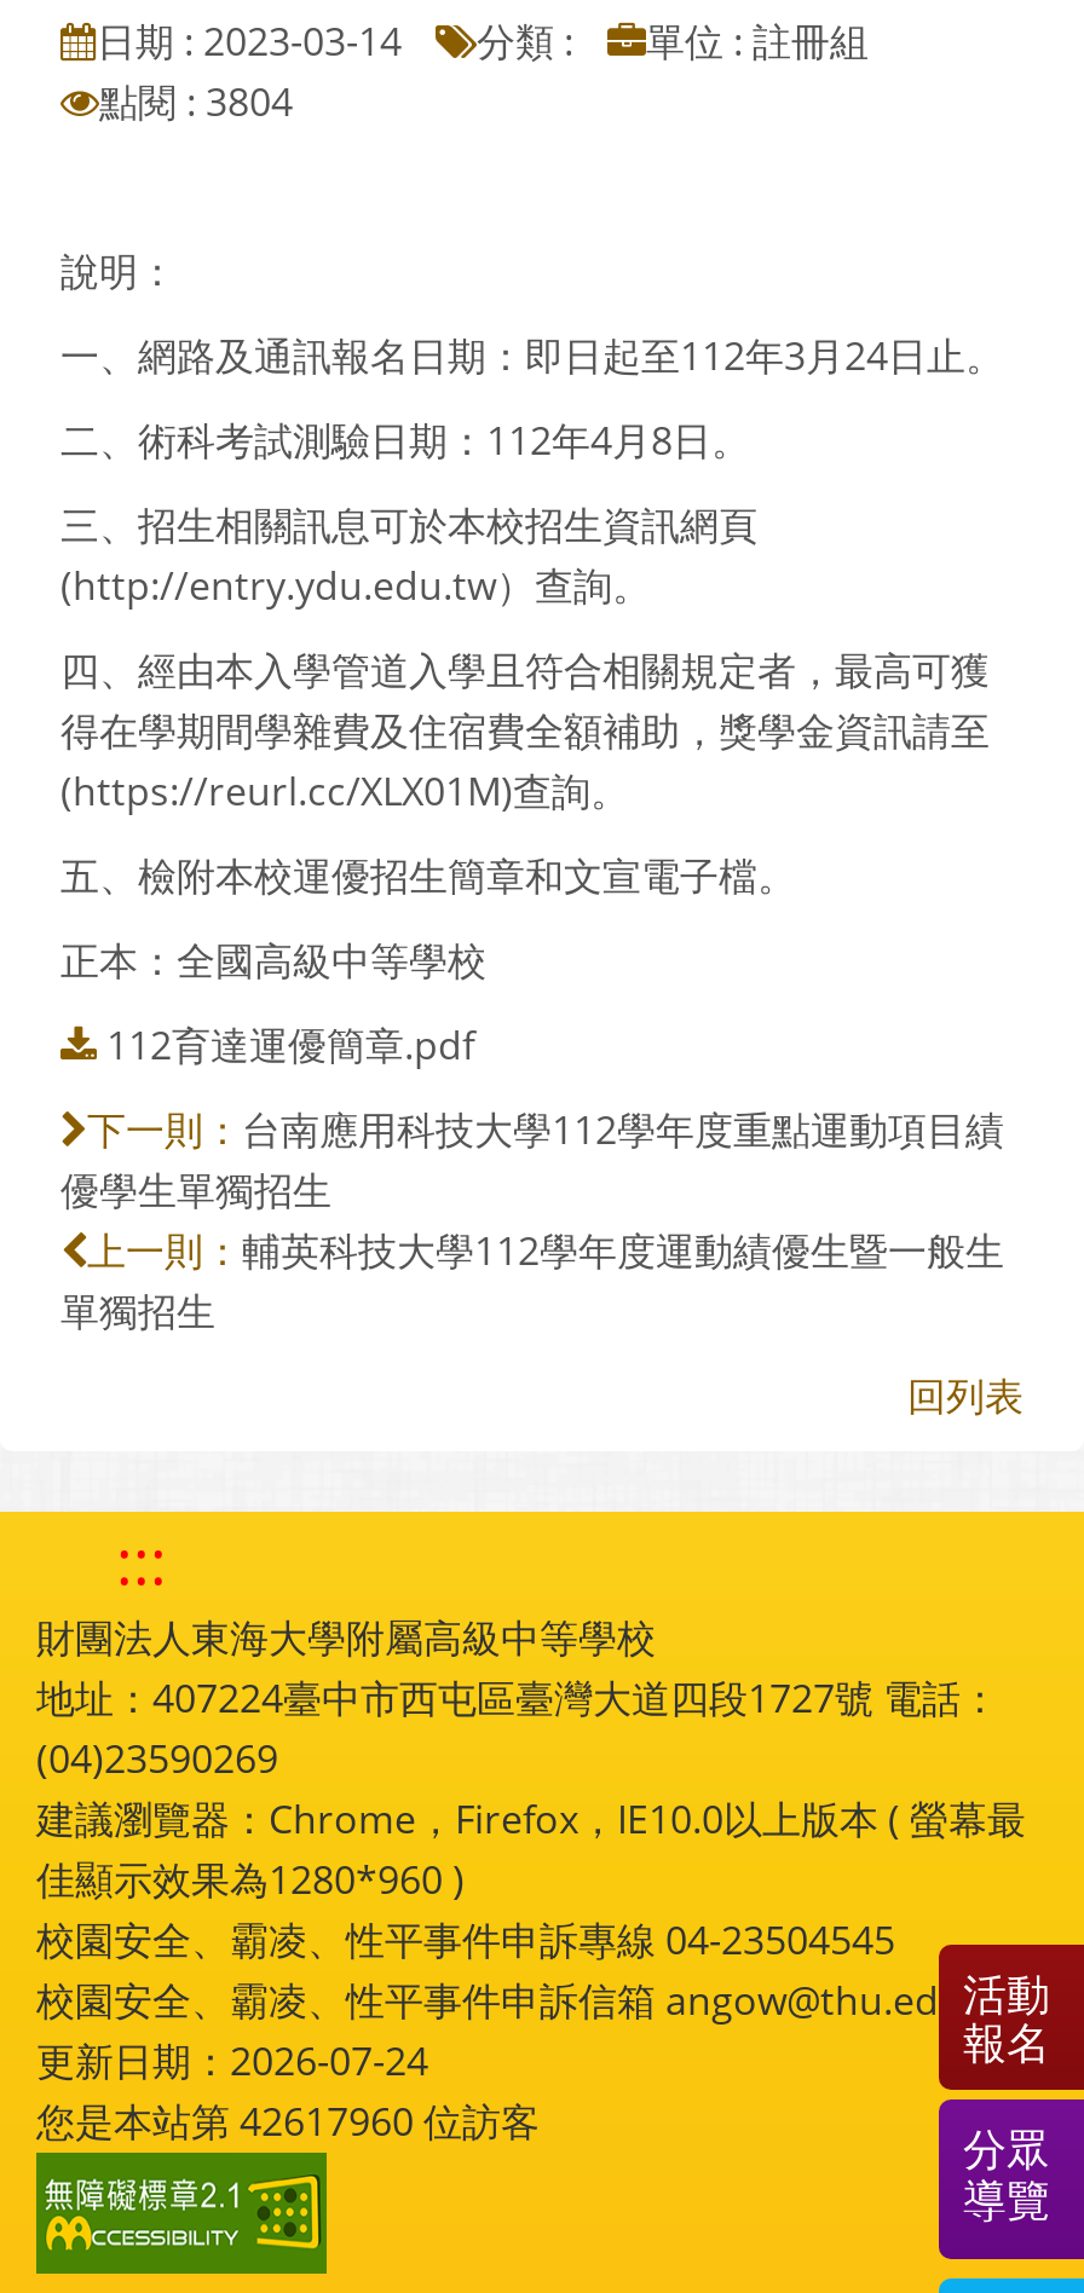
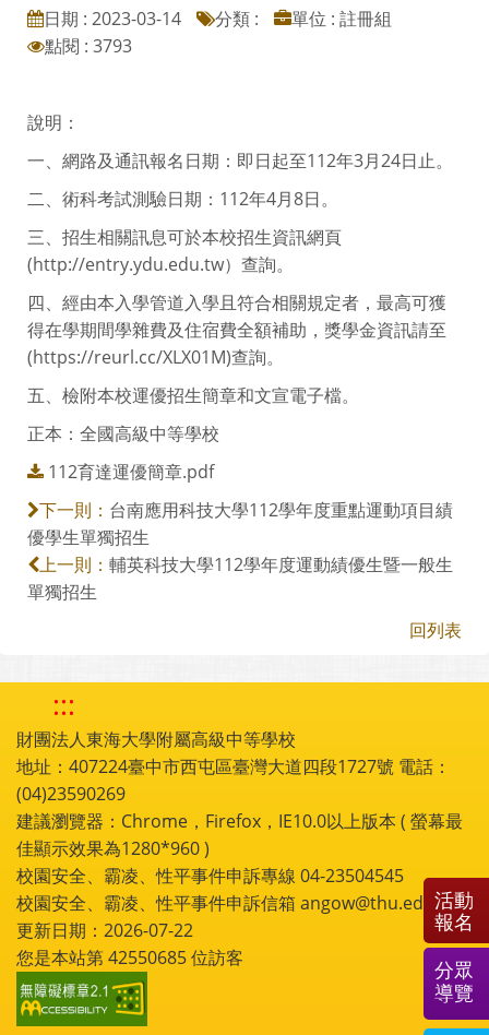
[99,74,293,127] 點閱 : 3804 -> [45,33,132,57] 點閱 : 3793
[36,2033,428,2086] 更新日期：2026-07-24 -> [16,918,193,942] 更新日期：2026-07-22
[36,2093,540,2147] 您是本站第42617960位訪客 -> [16,945,243,969] 您是本站第42550685位訪客

